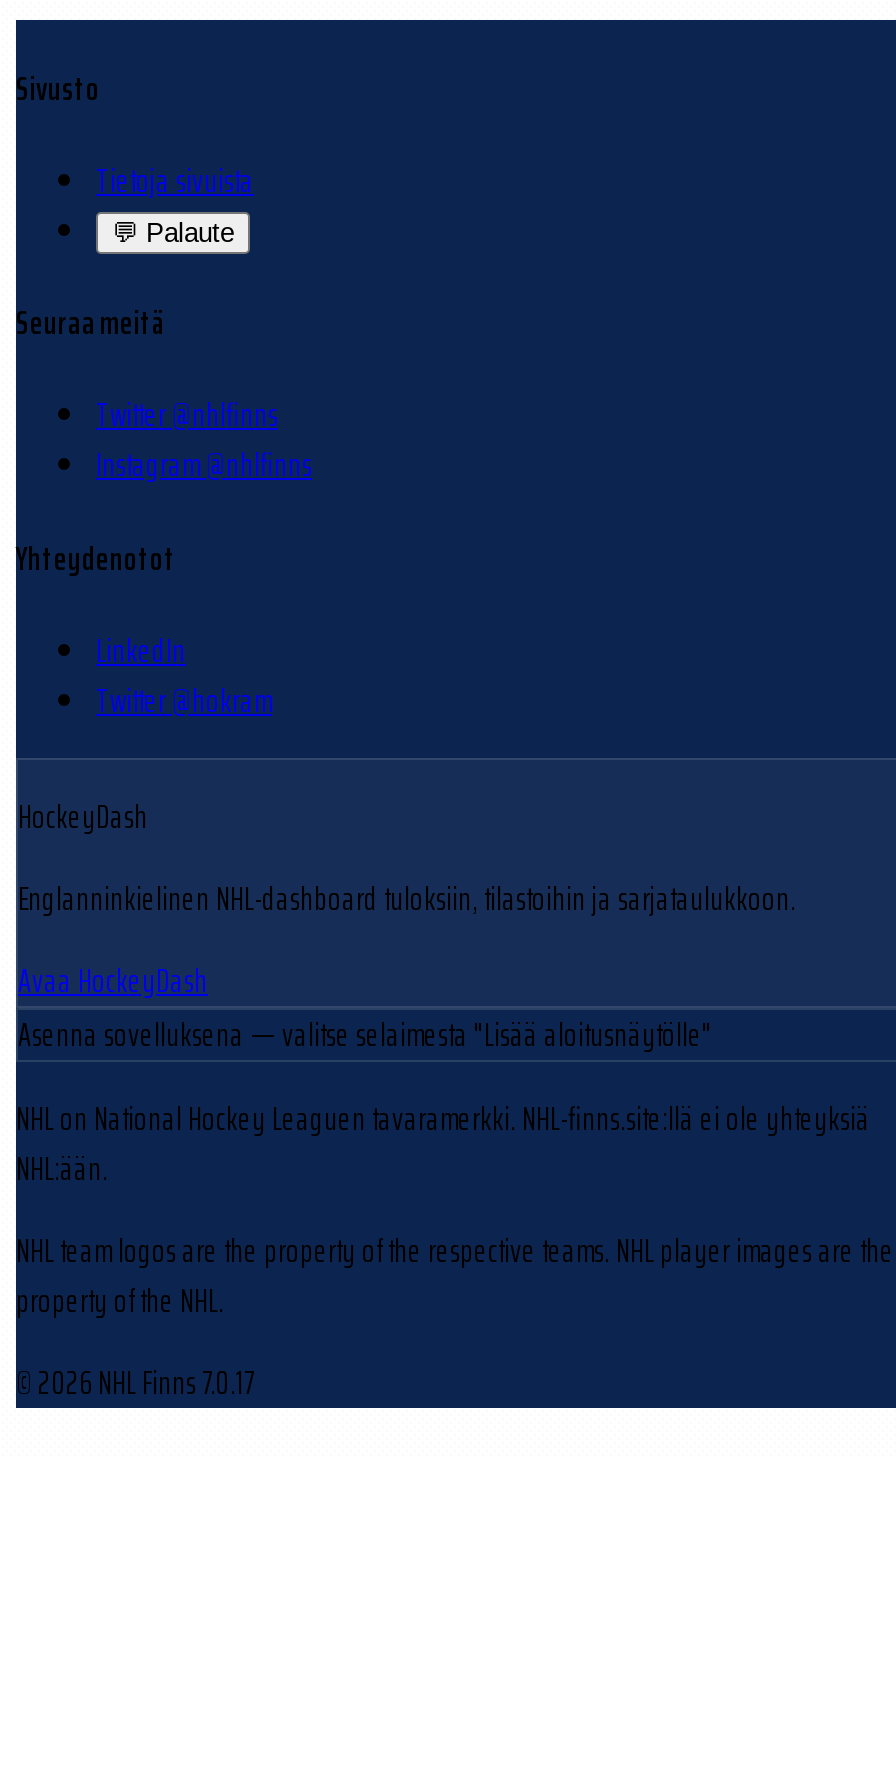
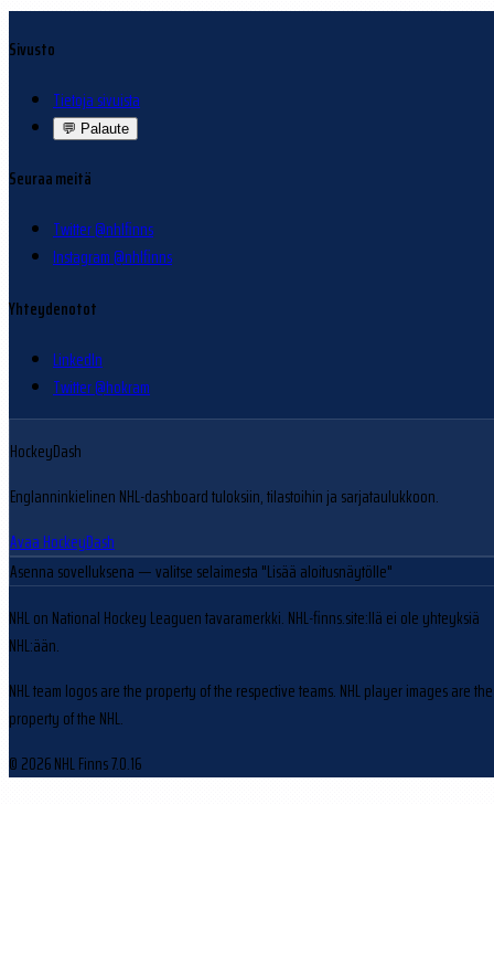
[16,1358,254,1408] © 2026 NHL Finns 7.0.17 -> [9,750,141,777] © 2026 NHL Finns 7.0.16

